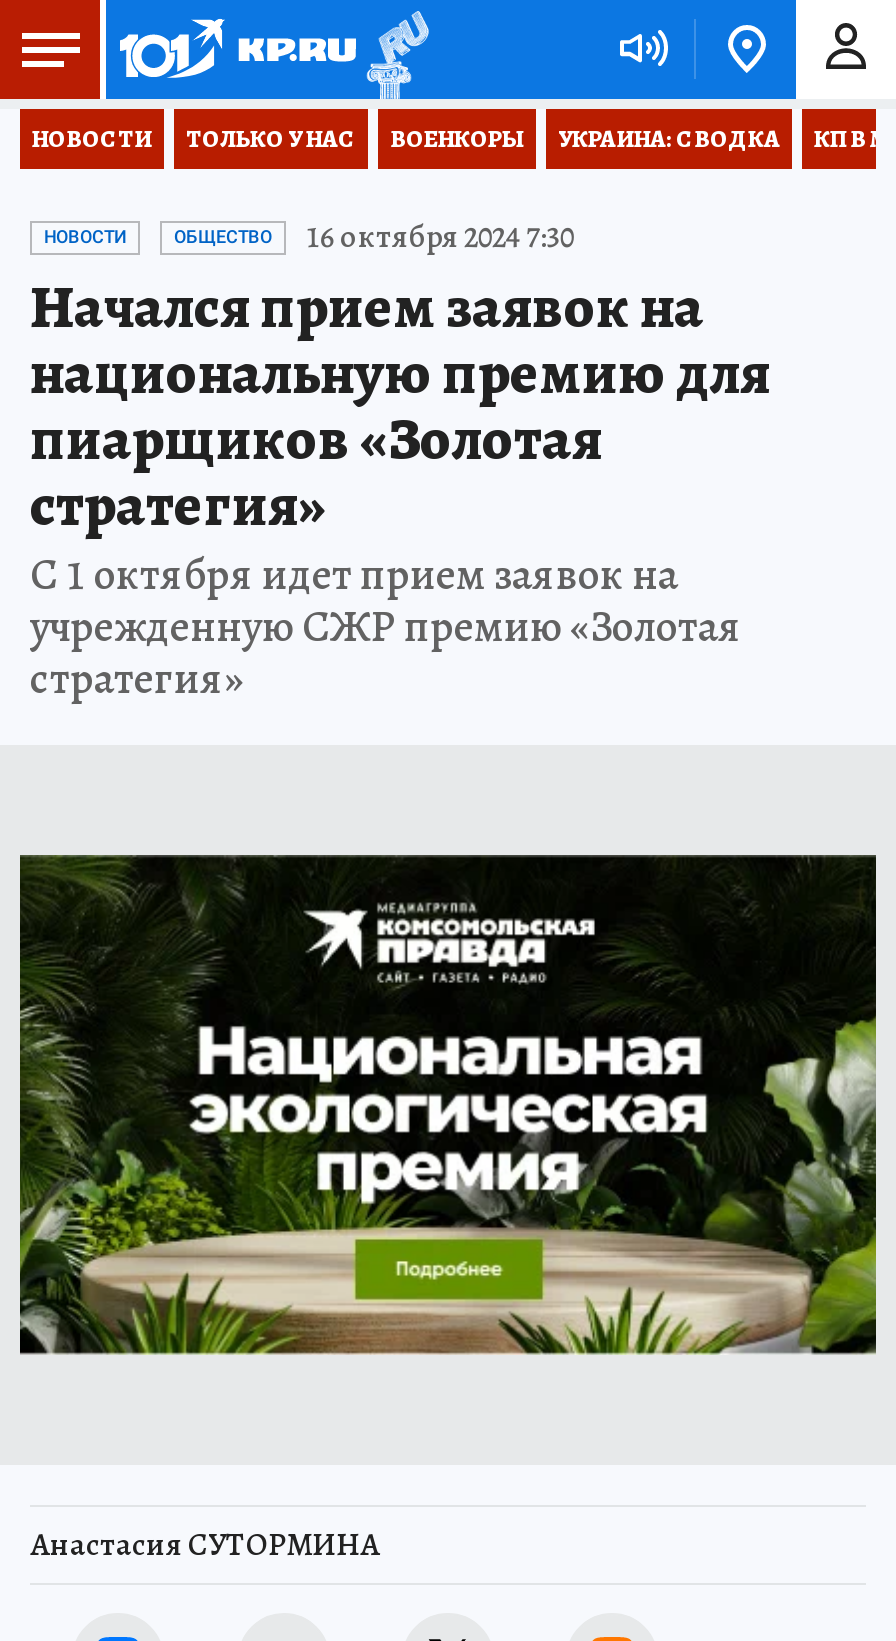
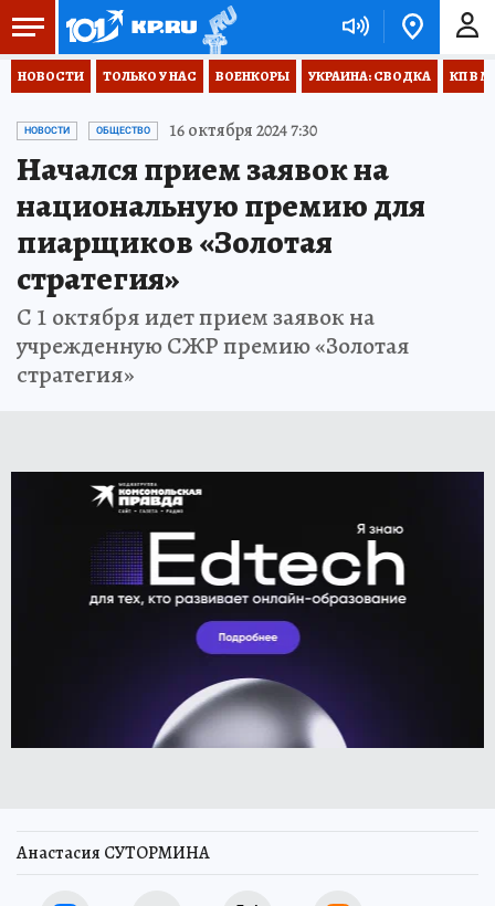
[18,855,878,1357] [image] -> [10,472,485,749] [image]

